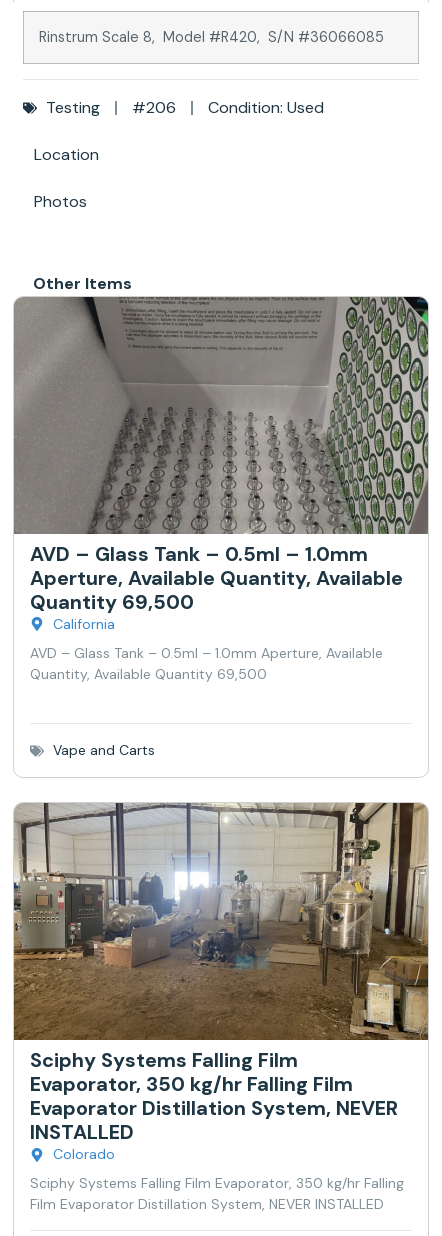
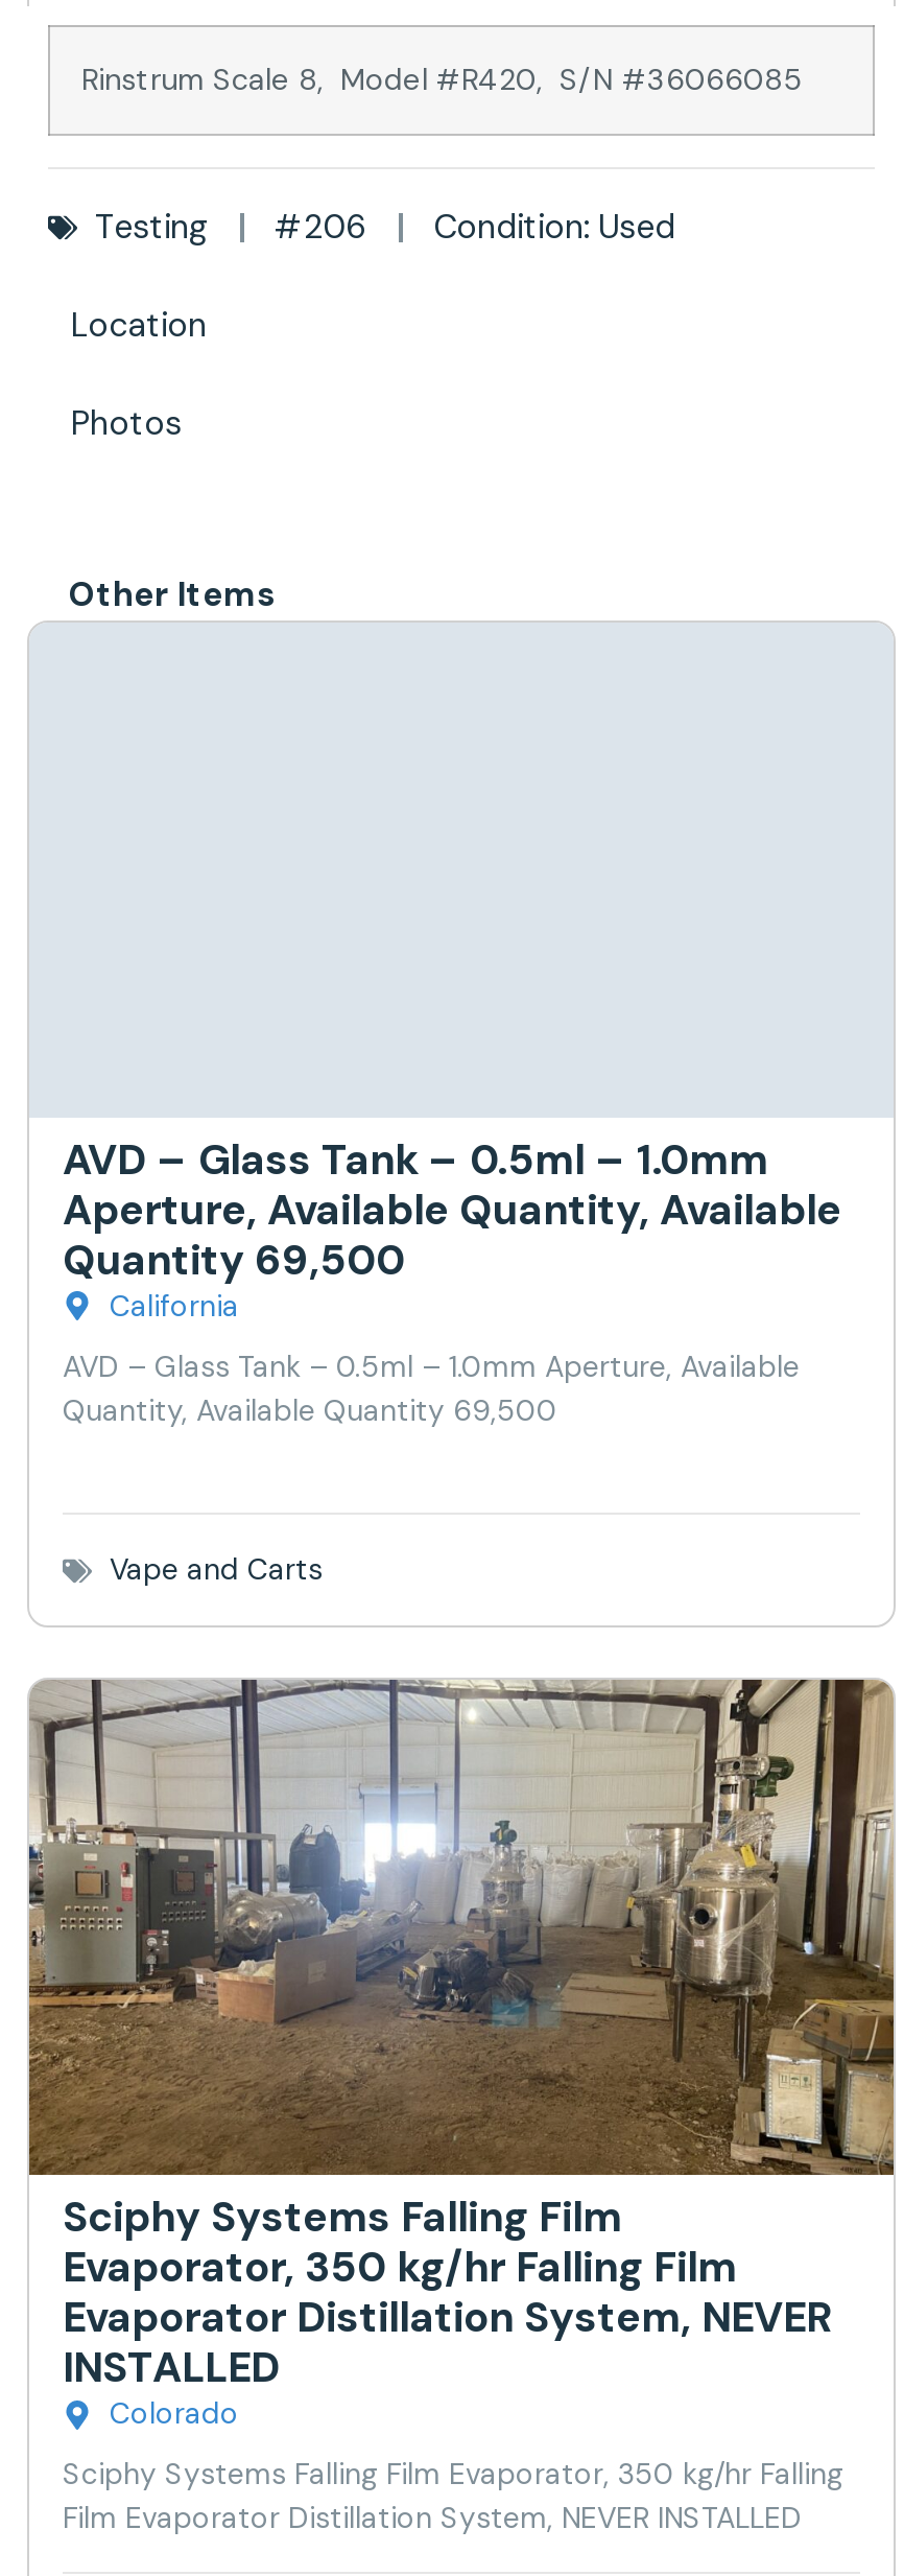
[13,296,429,535] [image] -> none

